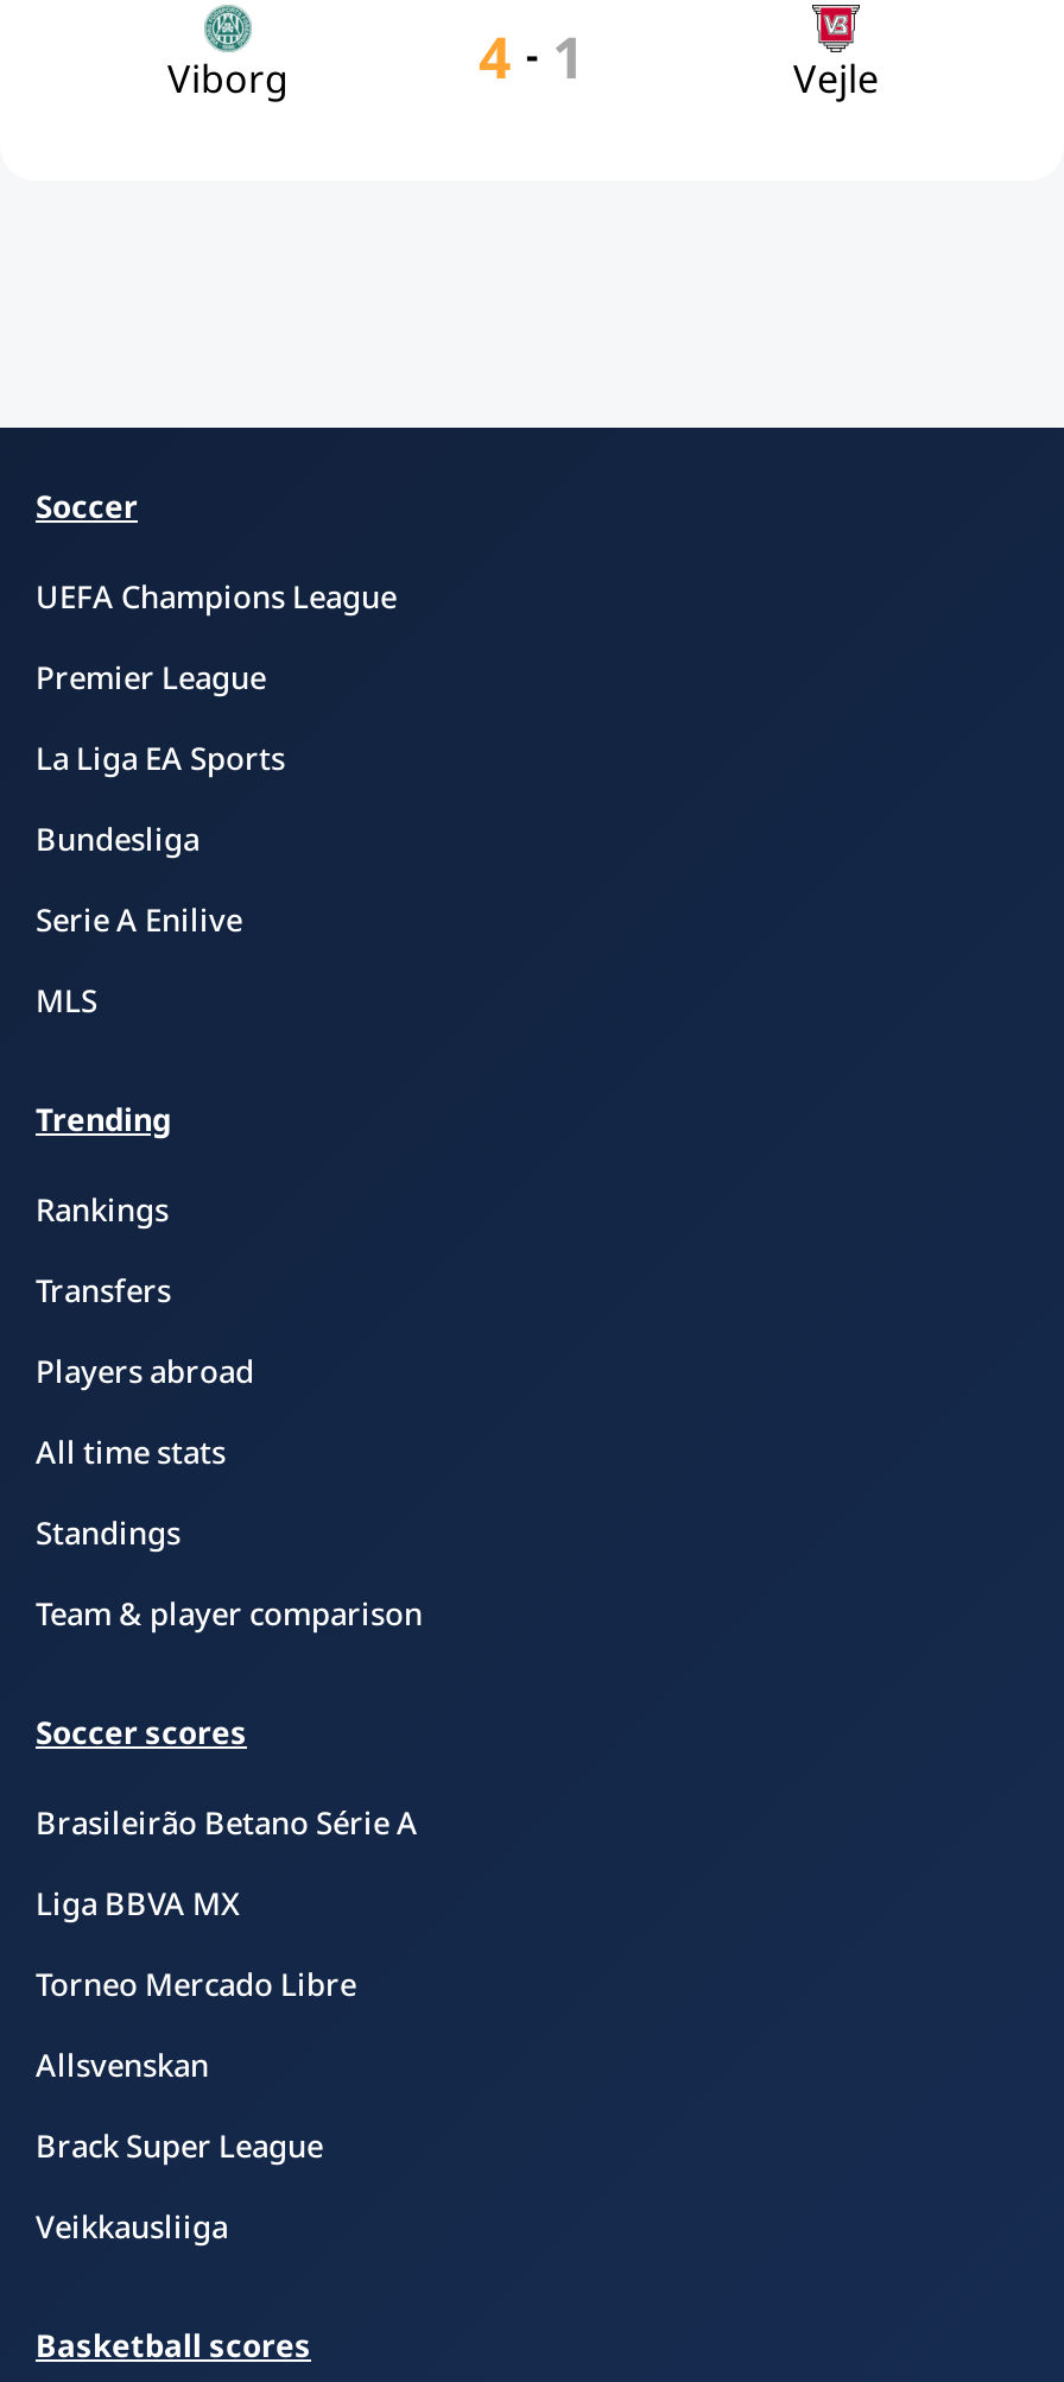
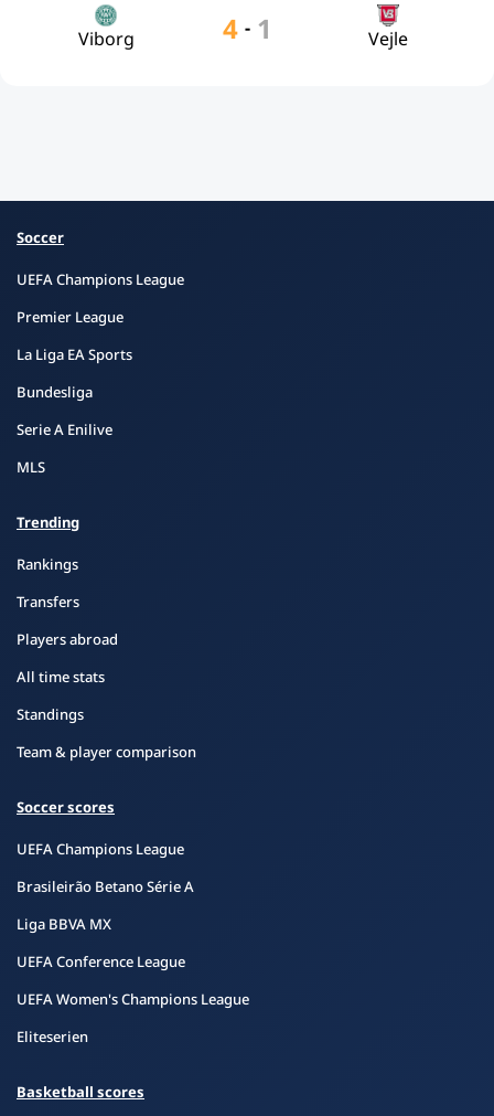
none -> [17,839,184,859] UEFA Champions League
moved [36,1801,418,1925] -> [17,876,194,934]: Brasileirão Betano Série A | Liga BBVA MX
[36,1963,356,2248] Torneo Mercado Libre | Allsvenskan | Brack Super League | Veikkausliiga -> [17,952,249,1046] UEFA Conference League | UEFA Women's Champions League | Eliteserien

